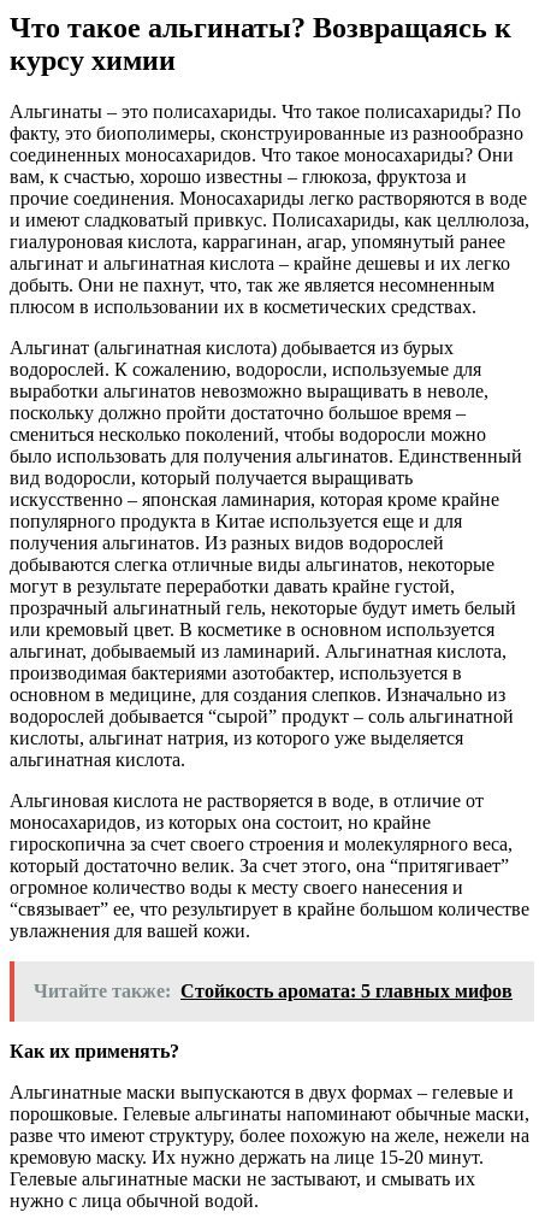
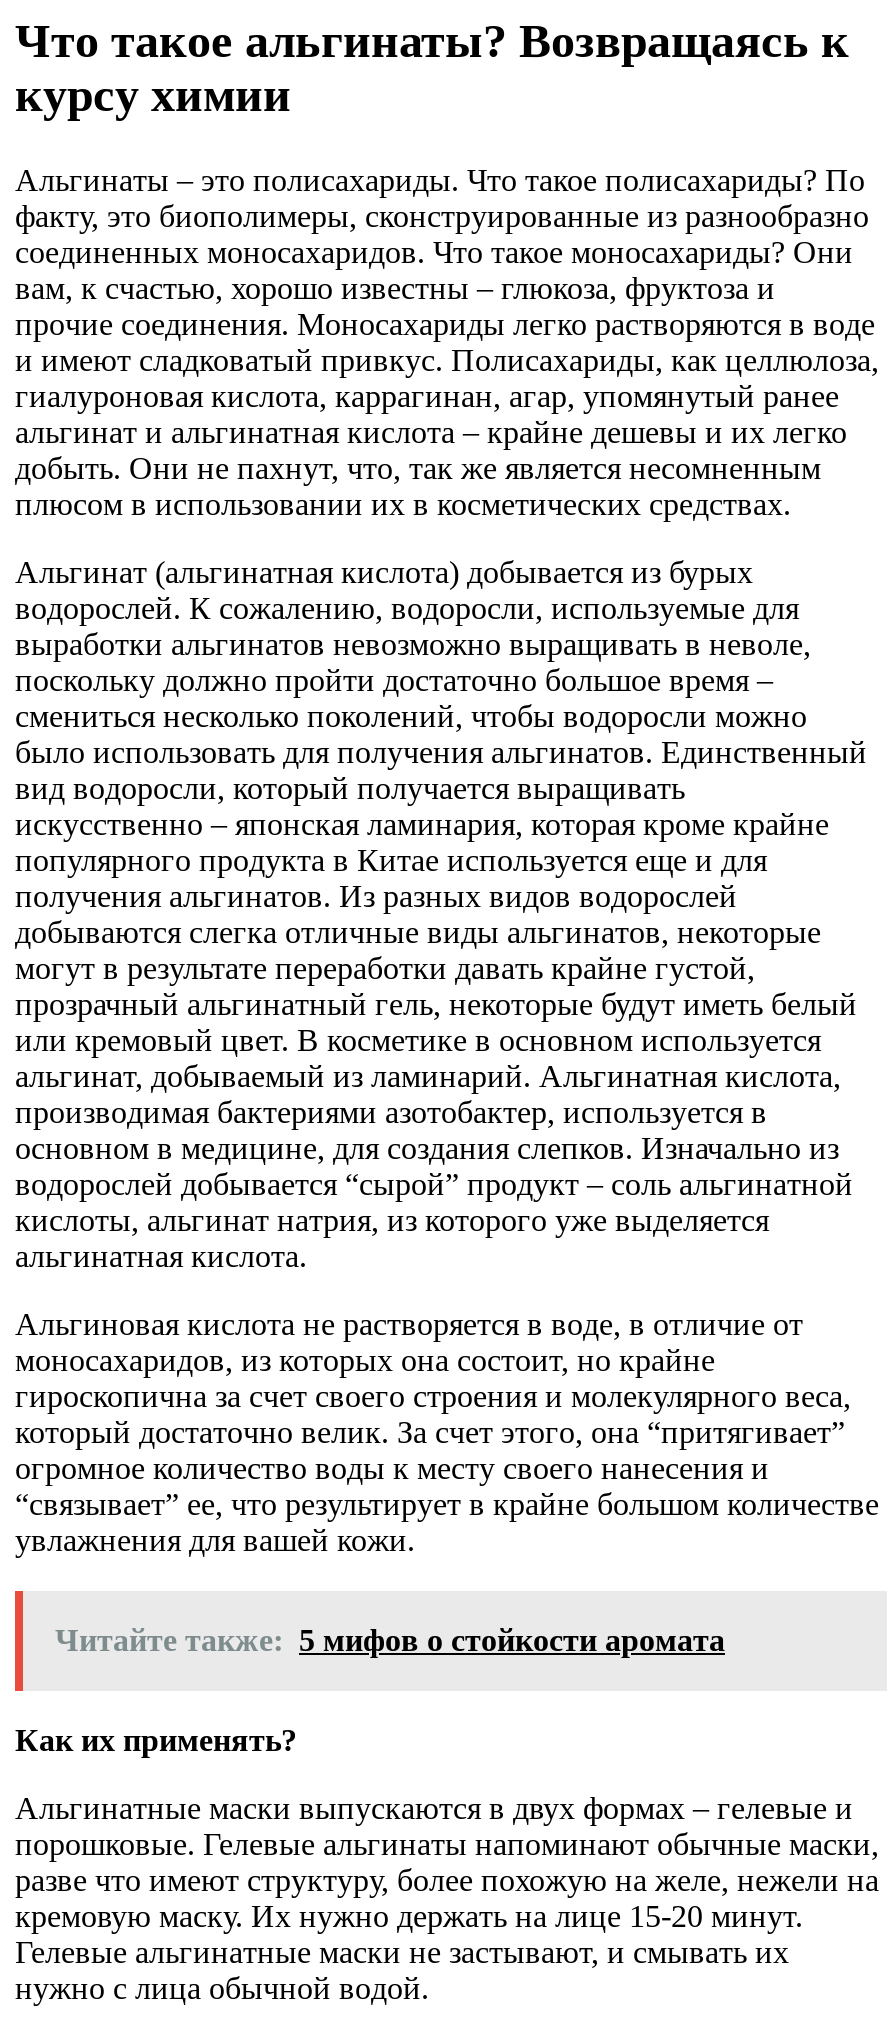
[34,980,513,1001] Читайте также: Стойкость аромата: 5 главных мифов -> [55,1622,725,1656] Читайте также: 5 мифов о стойкости аромата

